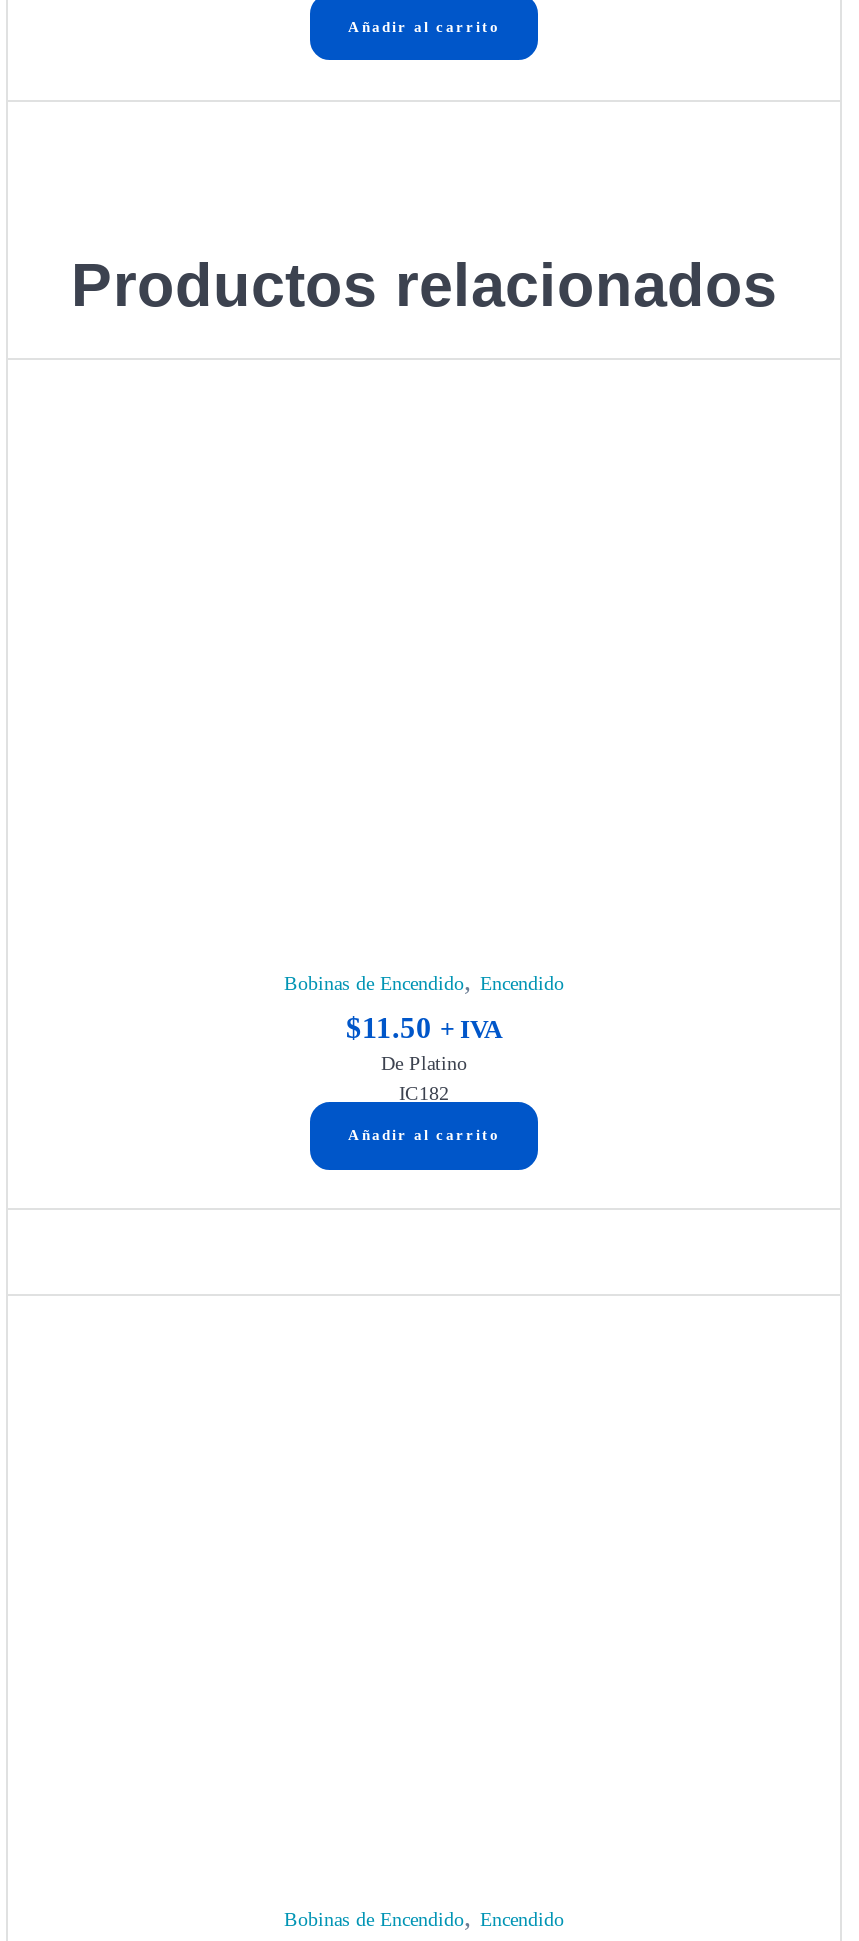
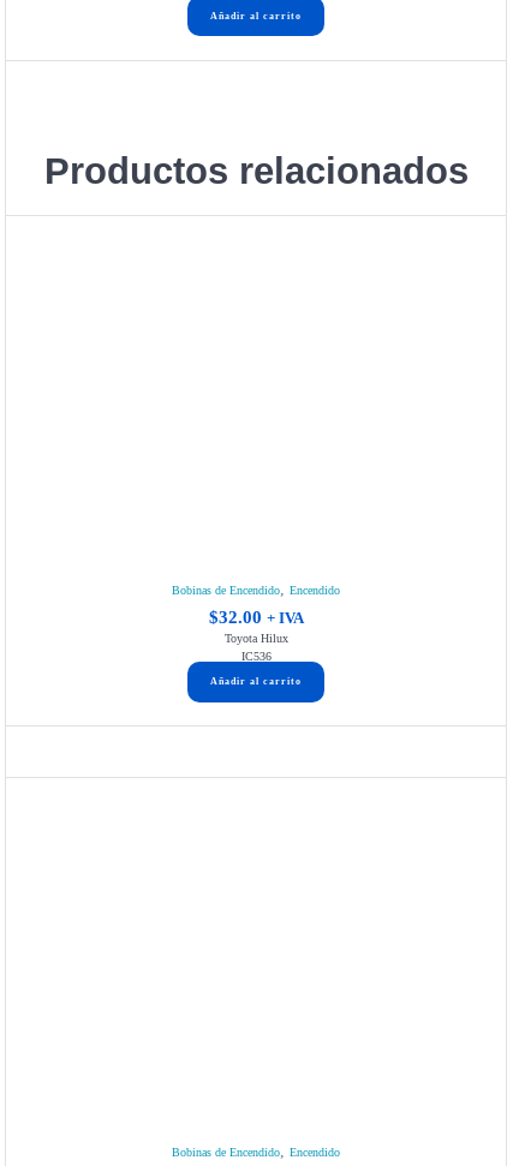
[346,1011,502,1103] $11.50 + IVA | De Platino | IC182 -> [208,607,303,662] $32.00 + IVA | Toyota Hilux | IC536

